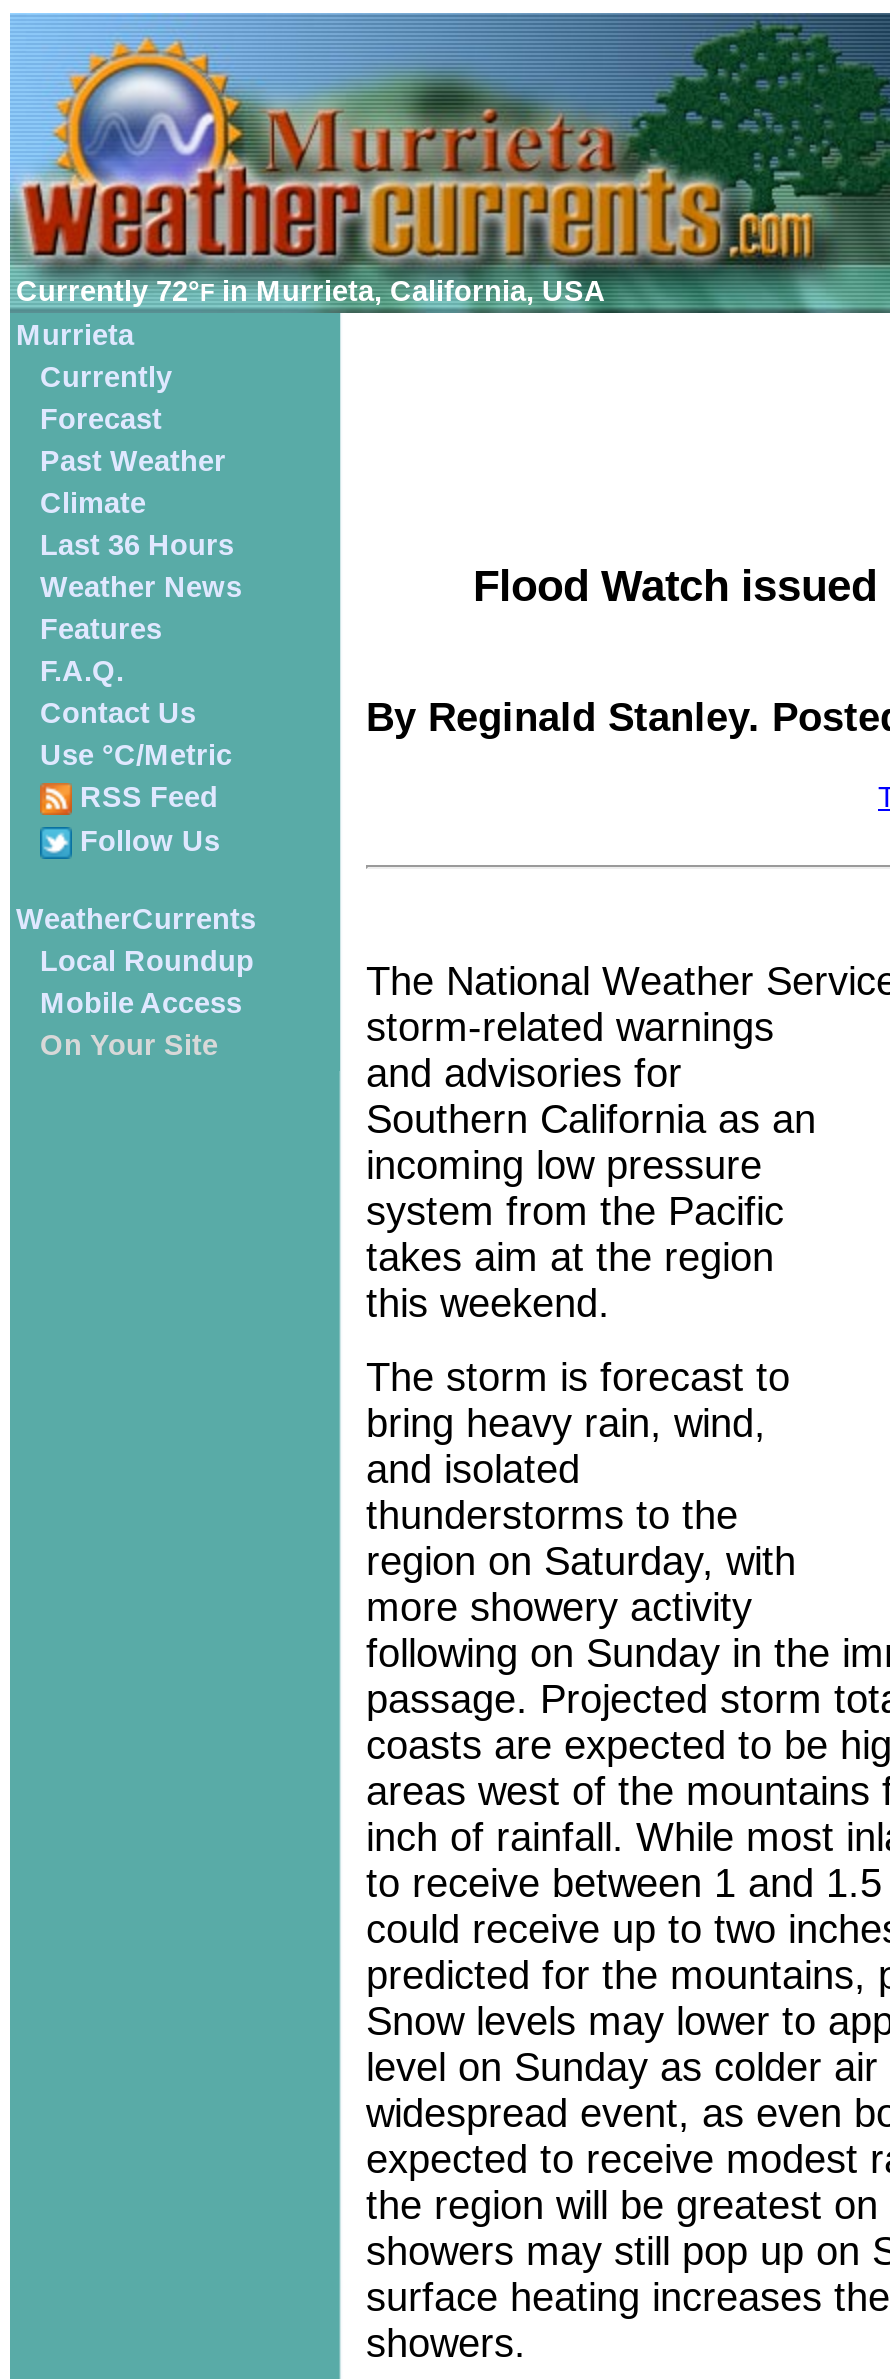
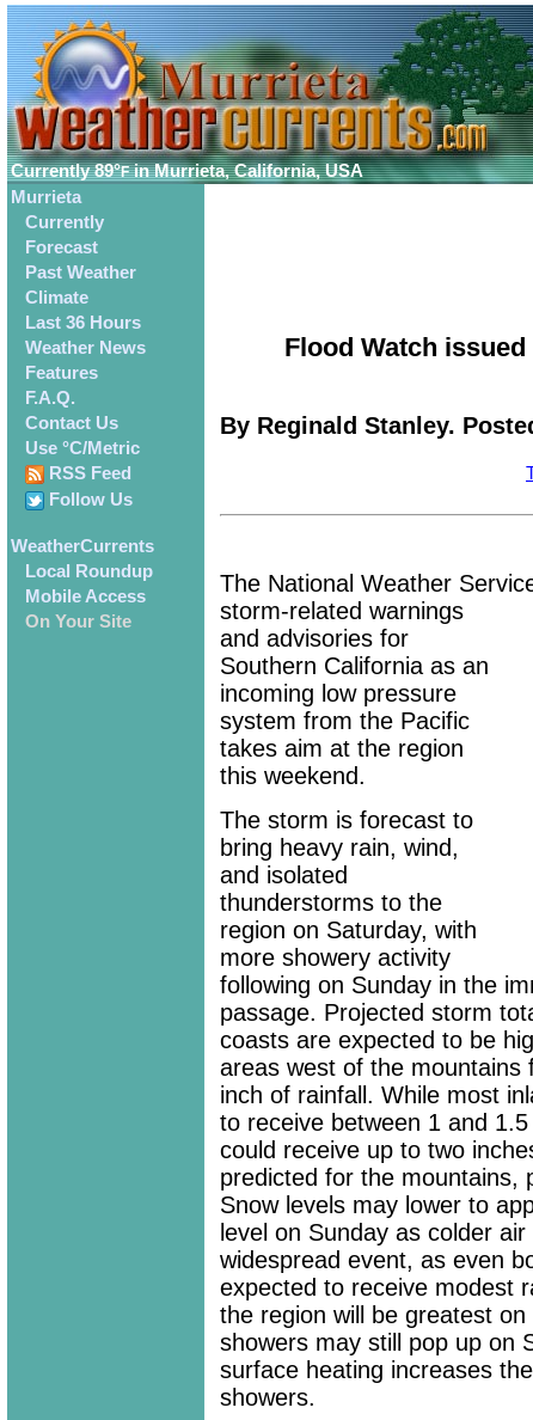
[16,275,606,307] Currently 72°F in Murrieta, California, USA -> [11,161,363,180] Currently 89°F in Murrieta, California, USA

